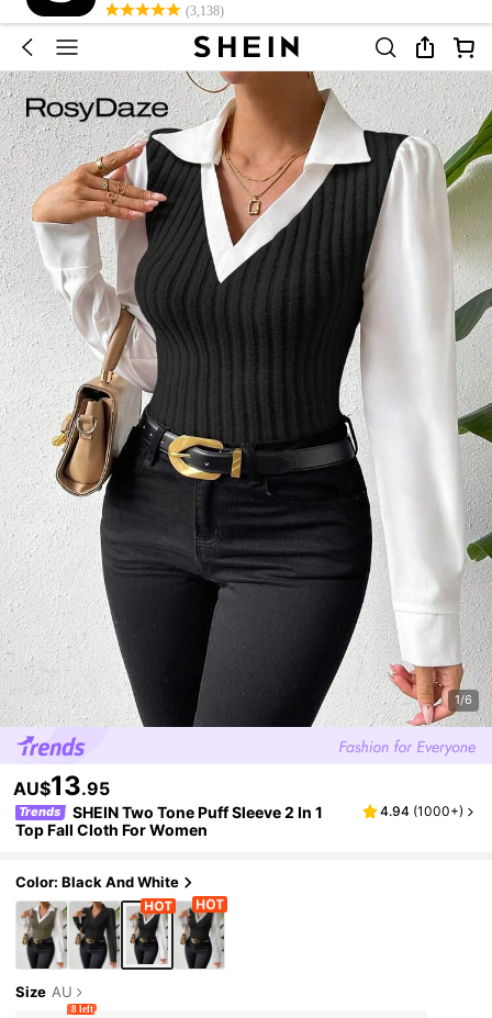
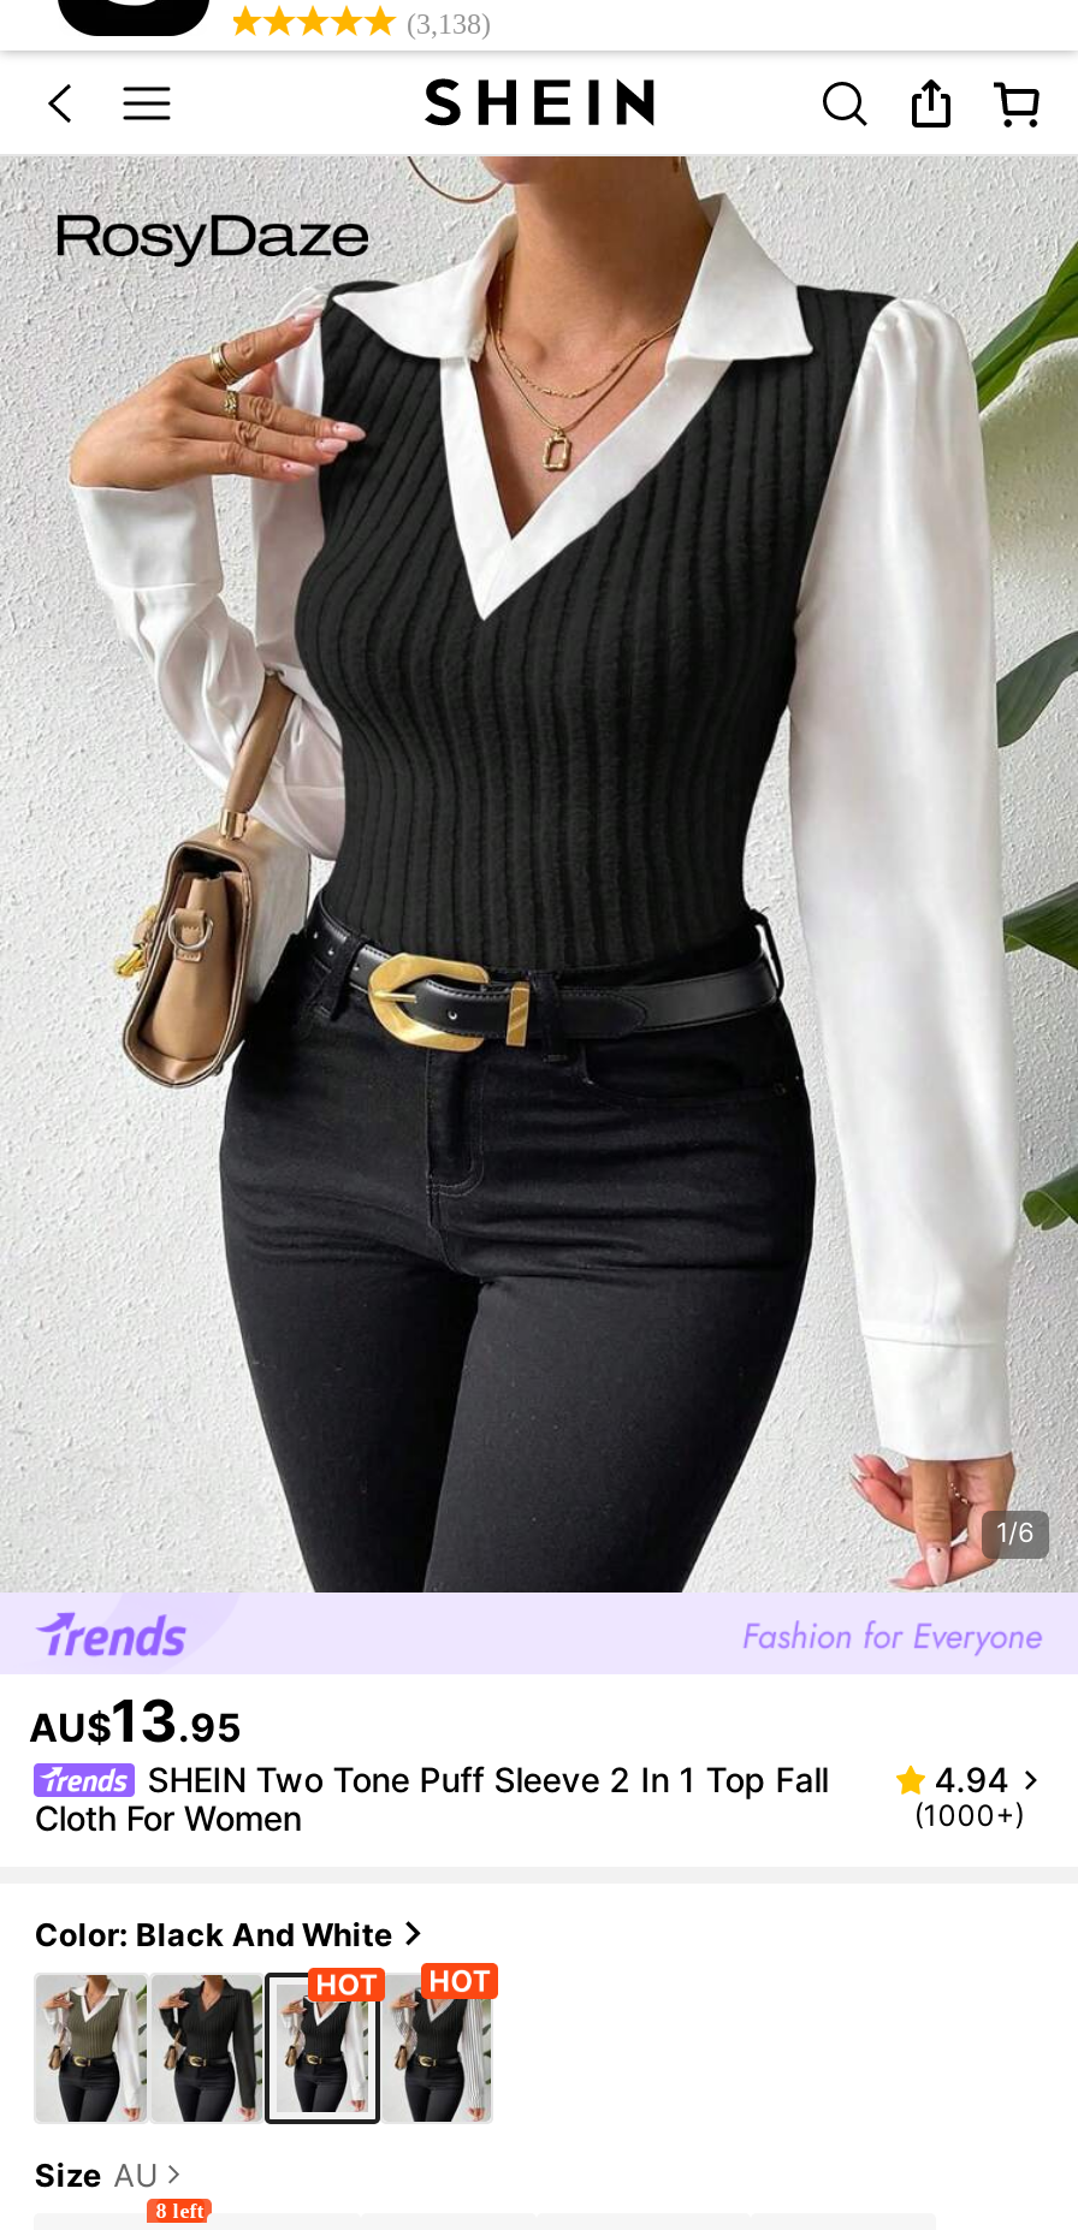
[16,802,322,839] Trends | SHEIN Two Tone Puff Sleeve 2 In 1 | Top Fall Cloth For Women -> [34,1758,828,1837] SHEIN Two Tone Puff Sleeve 2 In 1 Top Fall | Cloth For Women

